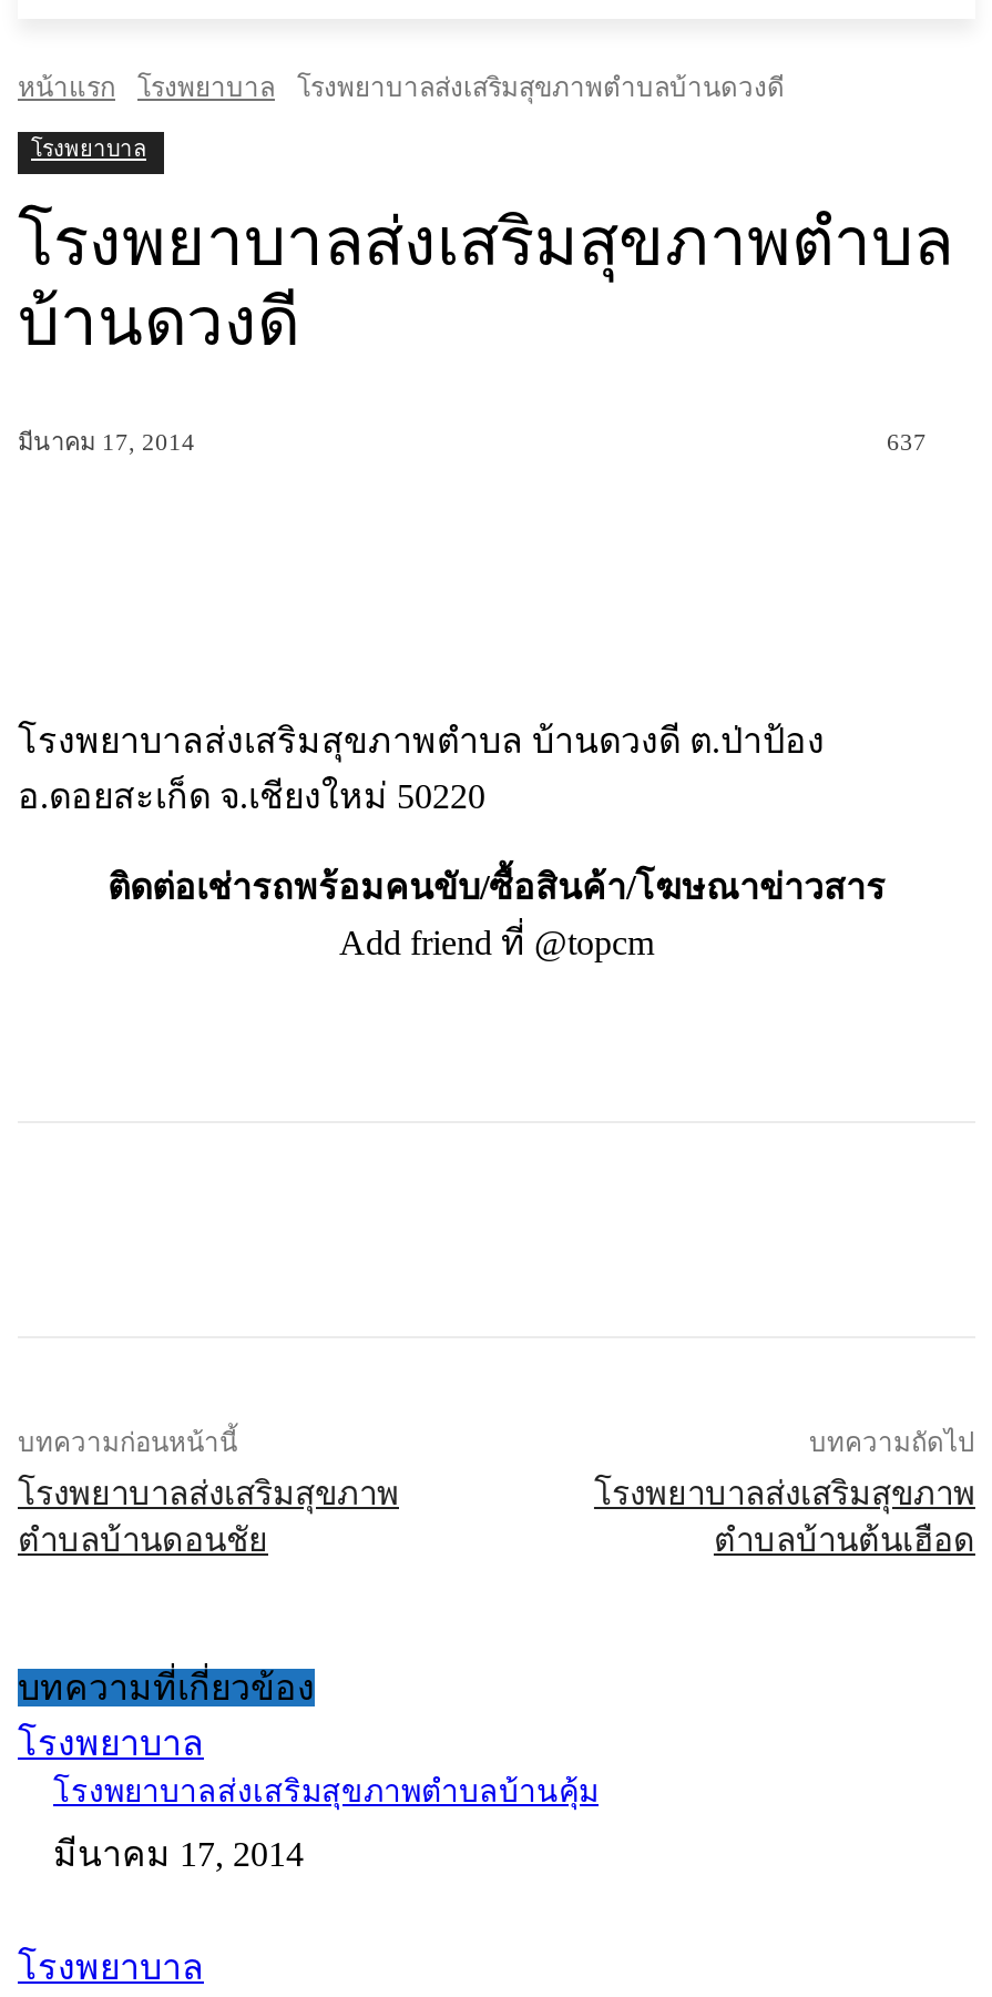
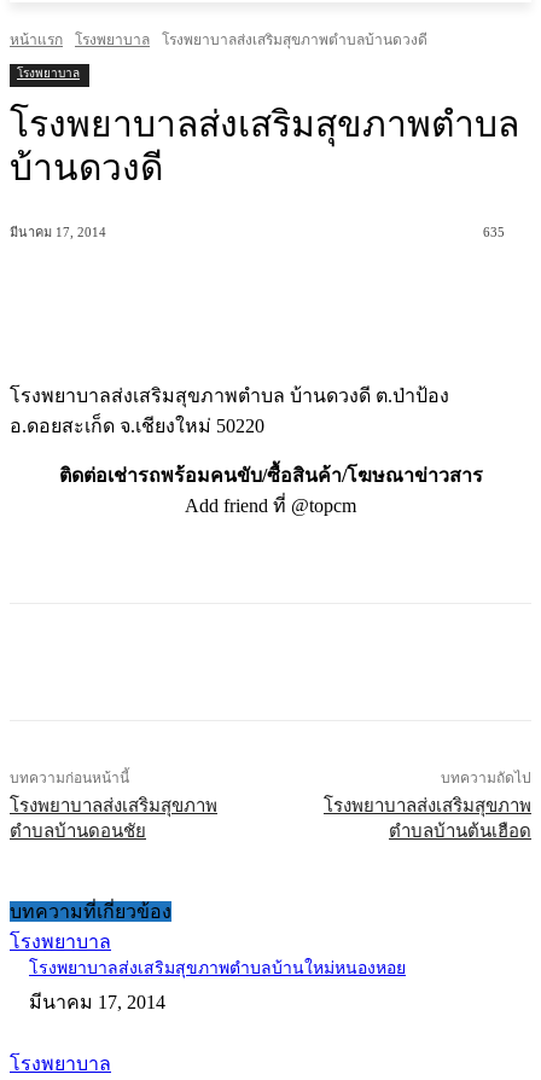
[887,428,927,455] 637 -> [483,225,505,240] 635
[53,1776,599,1810] โรงพยาบาลส่งเสริมสุขภาพตำบลบ้านคุ้ม -> [29,960,406,978] โรงพยาบาลส่งเสริมสุขภาพตำบลบ้านใหม่หนองหอย

